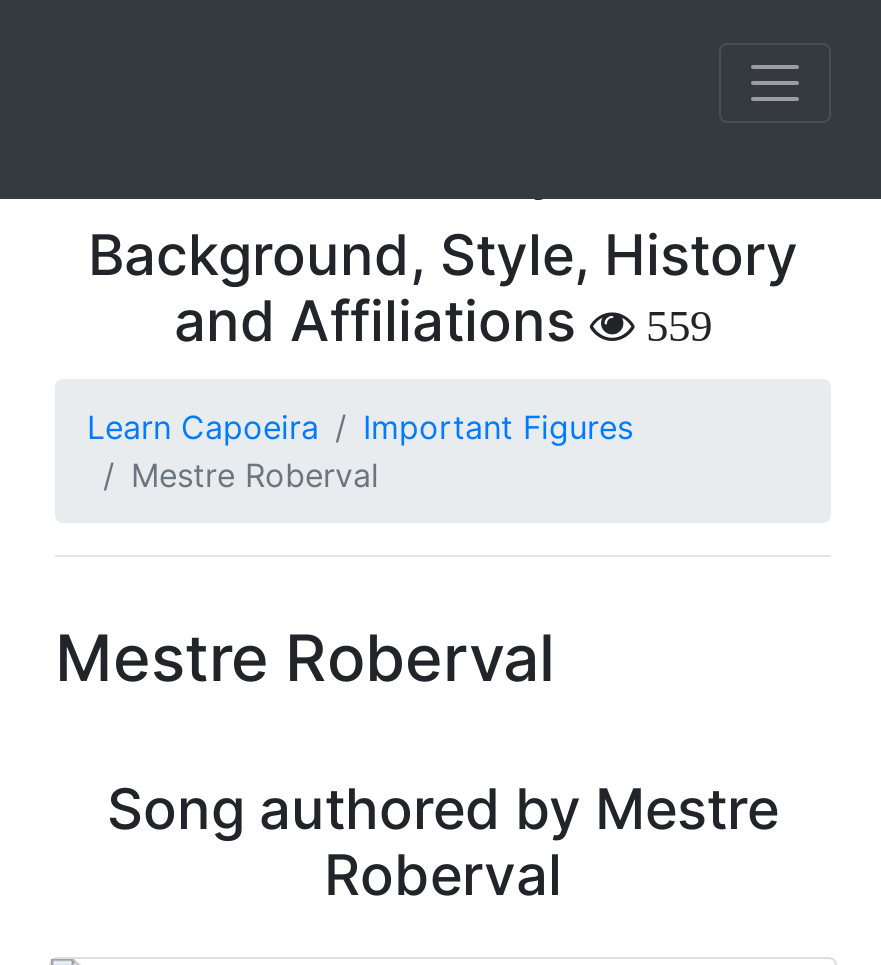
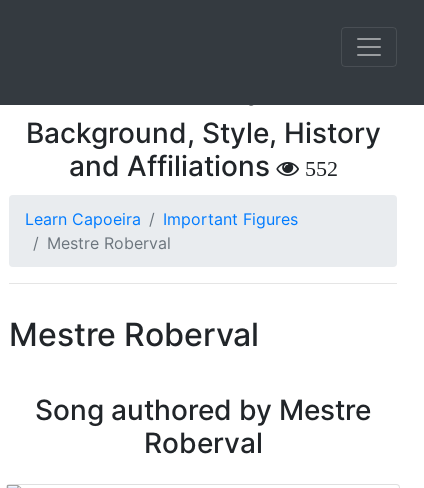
[174,287,712,355] and Affiliations 559 -> [68,149,337,183] and Affiliations 552

